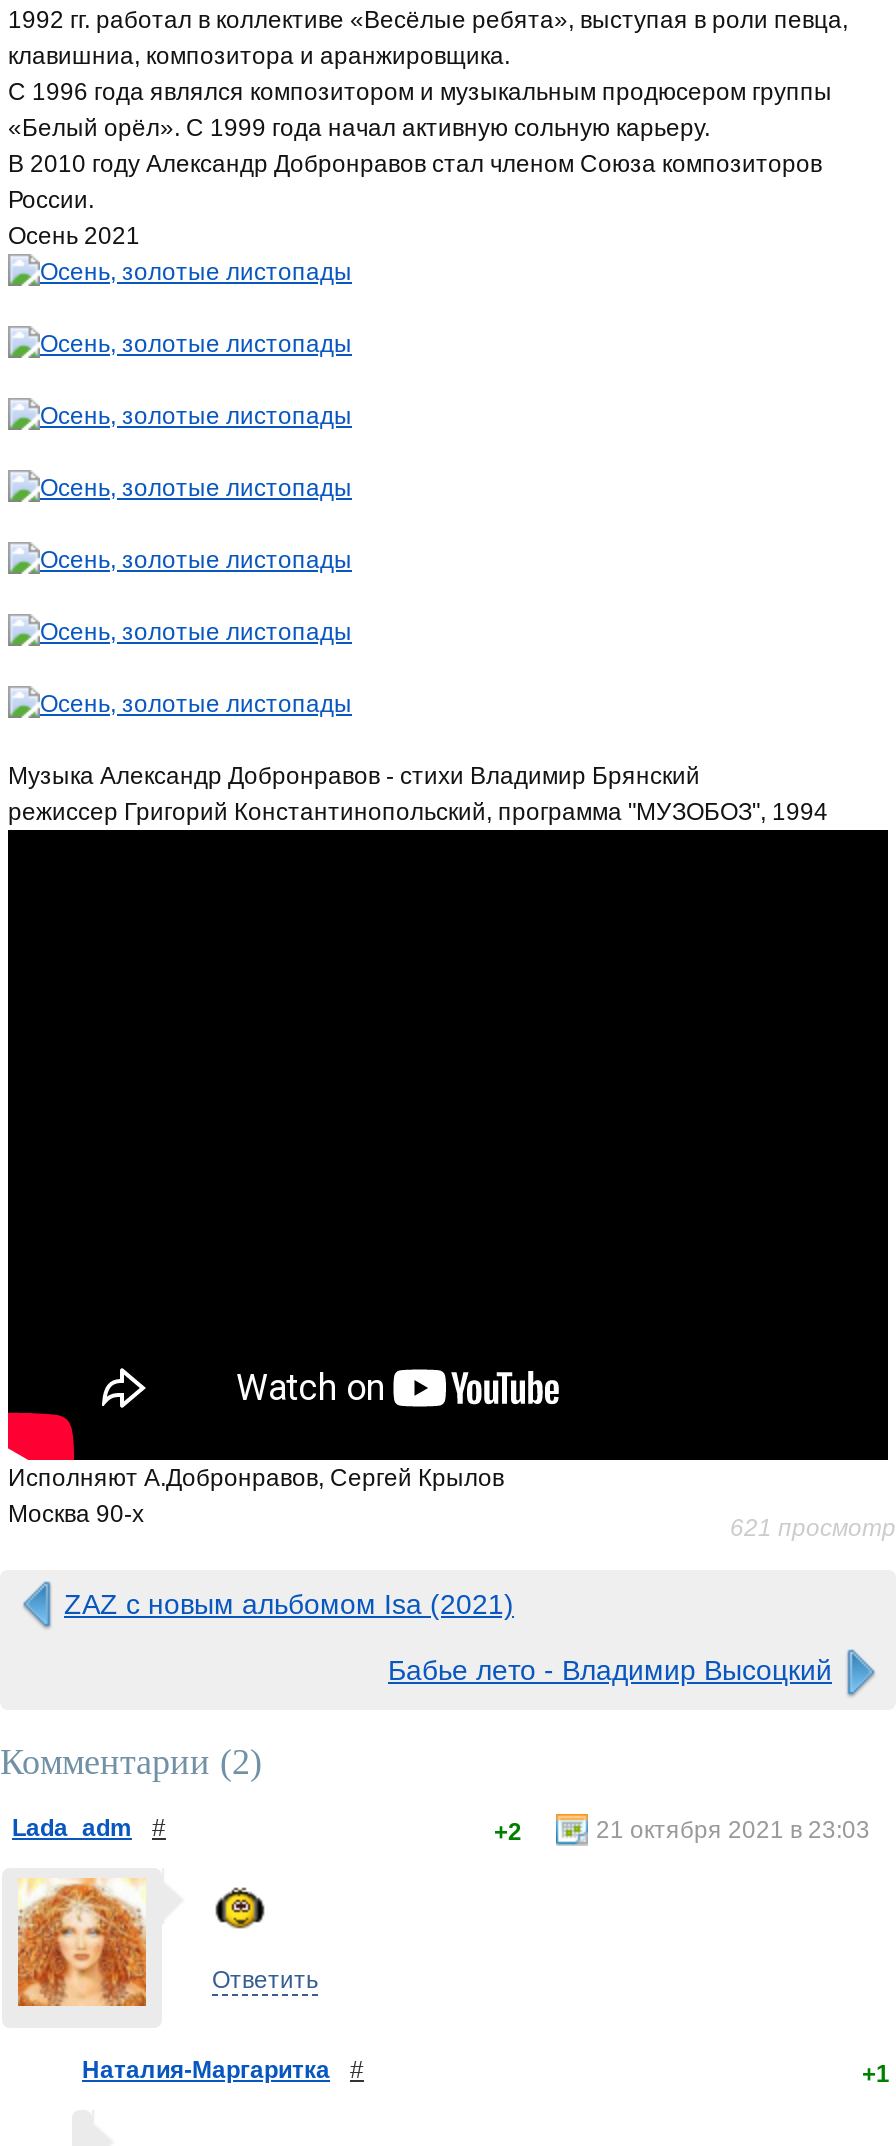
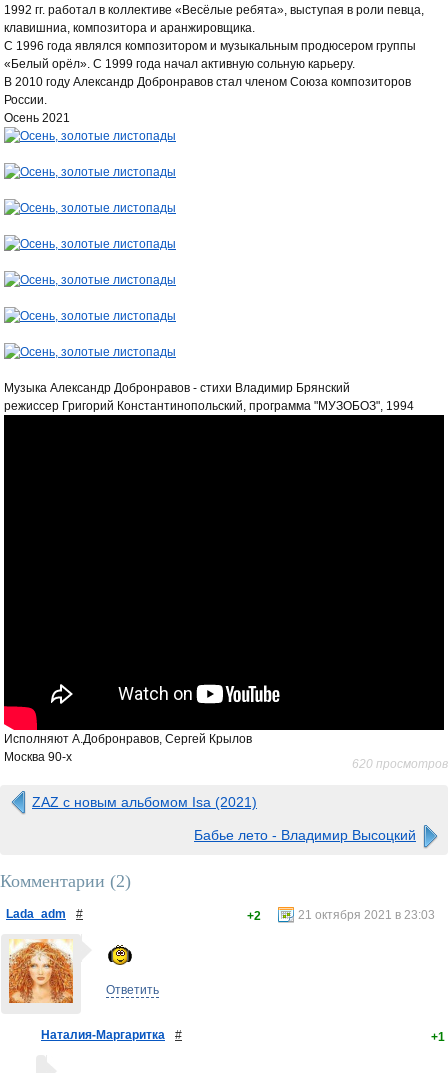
[730,1514,896,1542] 621 просмотр -> [352,757,448,771] 620 просмотров

